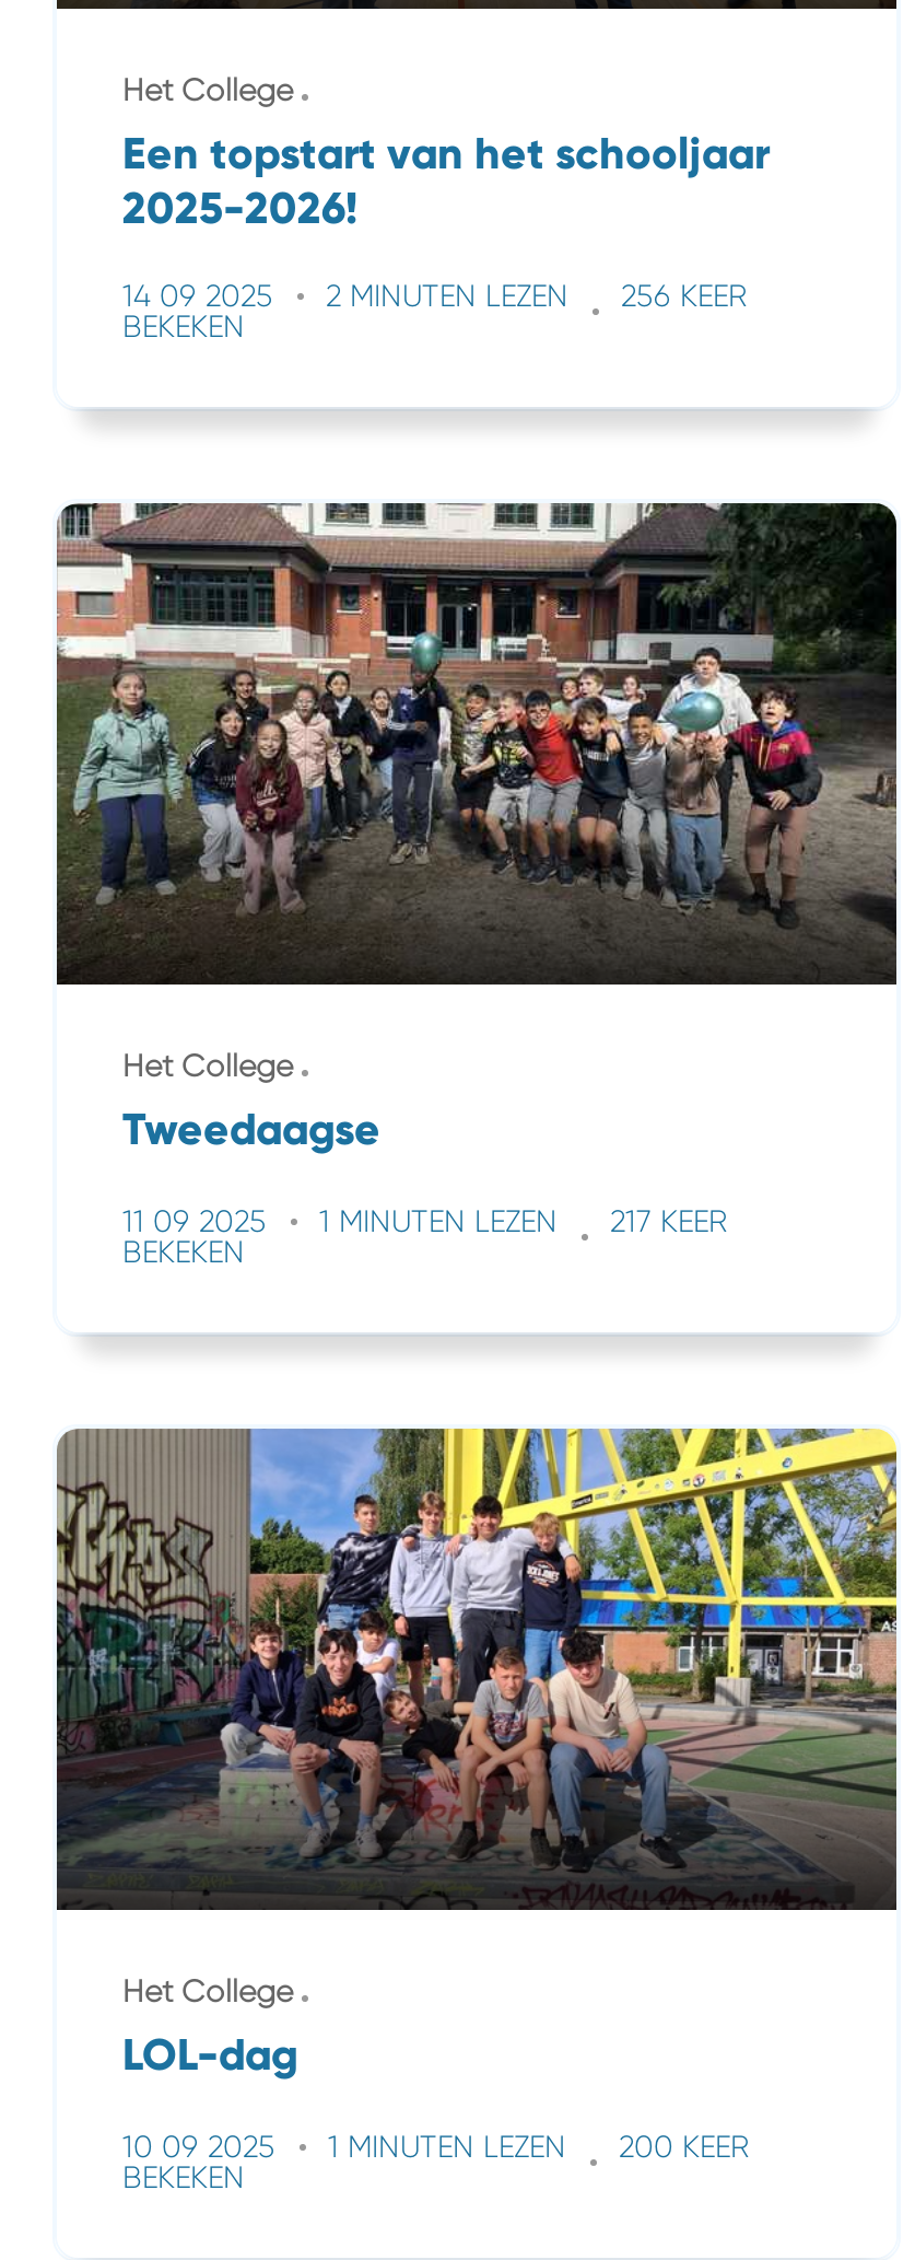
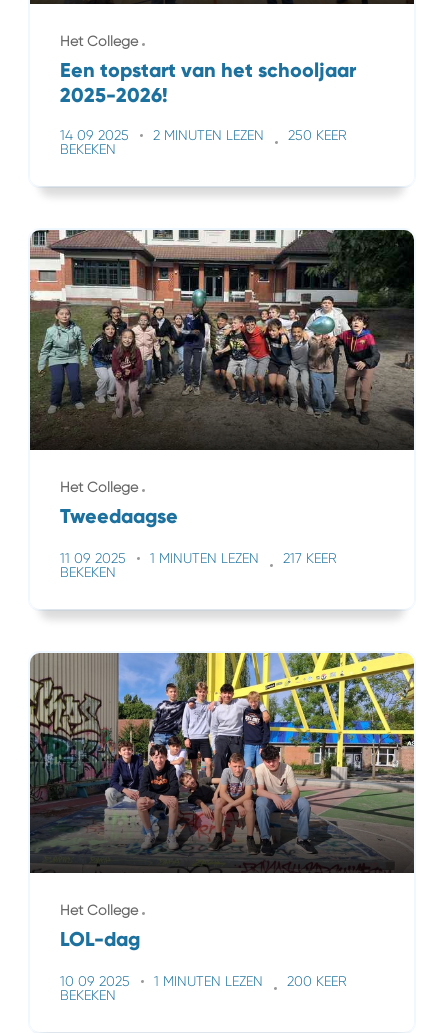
[122,279,748,314] 14 09 2025 2 MINUTEN LEZEN 256 KEER -> [60,127,347,143] 14 09 2025 2 MINUTEN LEZEN 250 KEER

